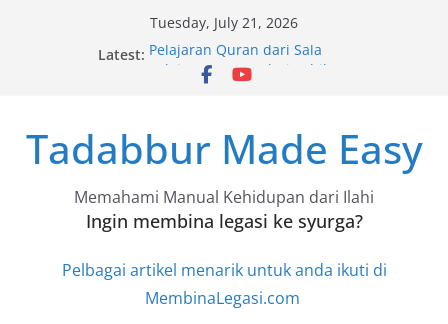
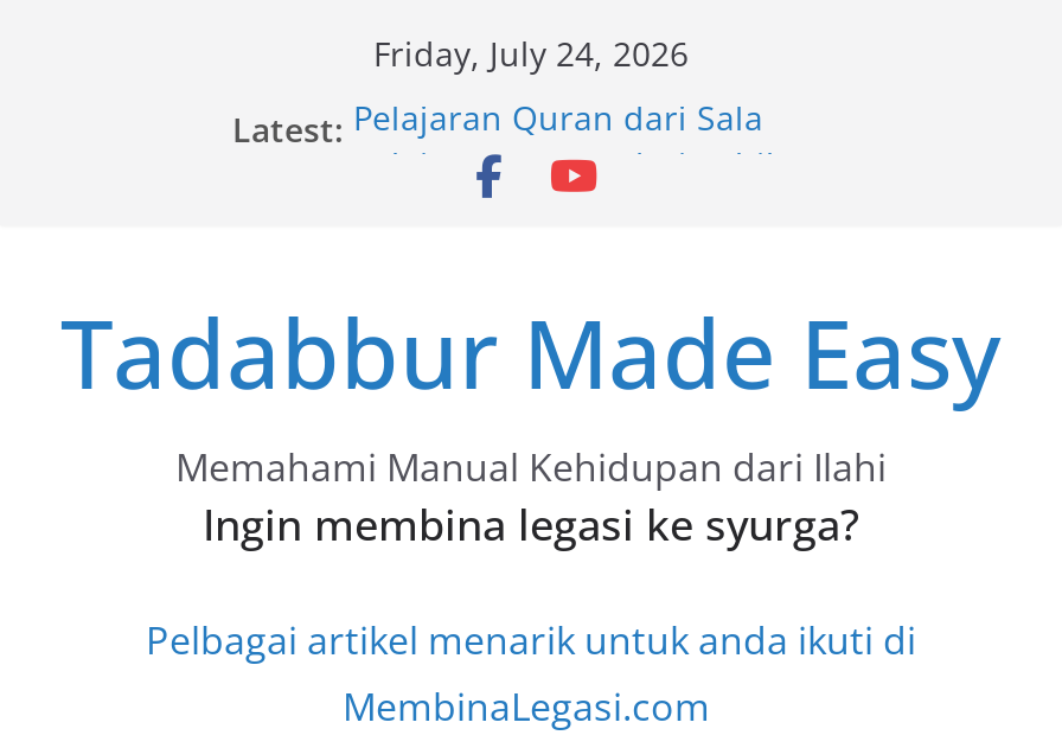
[150,13,298,32] Tuesday, July 21, 2026 -> [373,31,689,76] Friday, July 24, 2026

